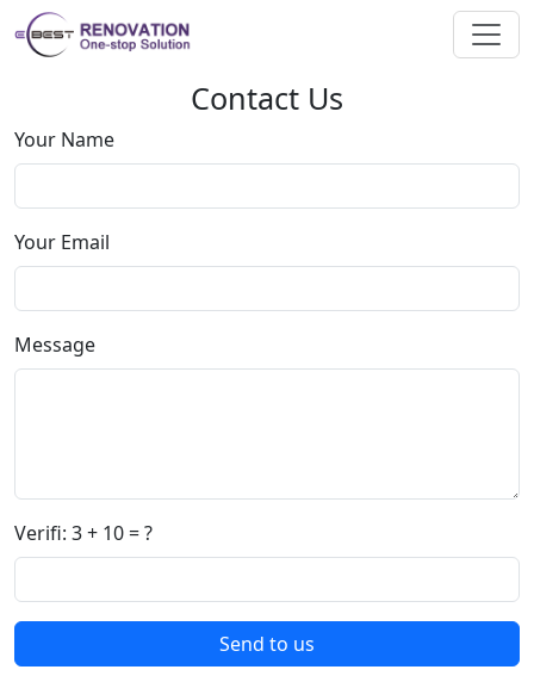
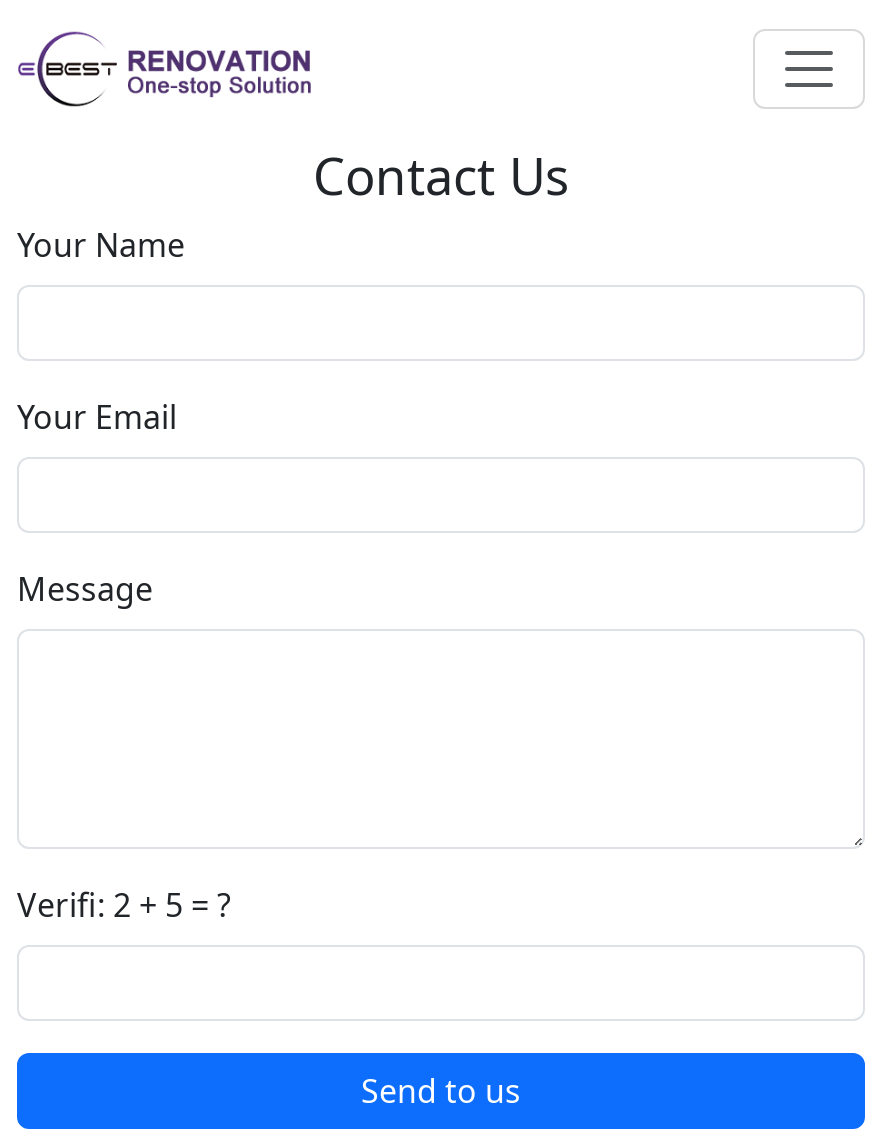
[14,520,153,546] Verifi: 3 + 10 = ? -> [17,883,231,927] Verifi: 2 + 5 = ?

